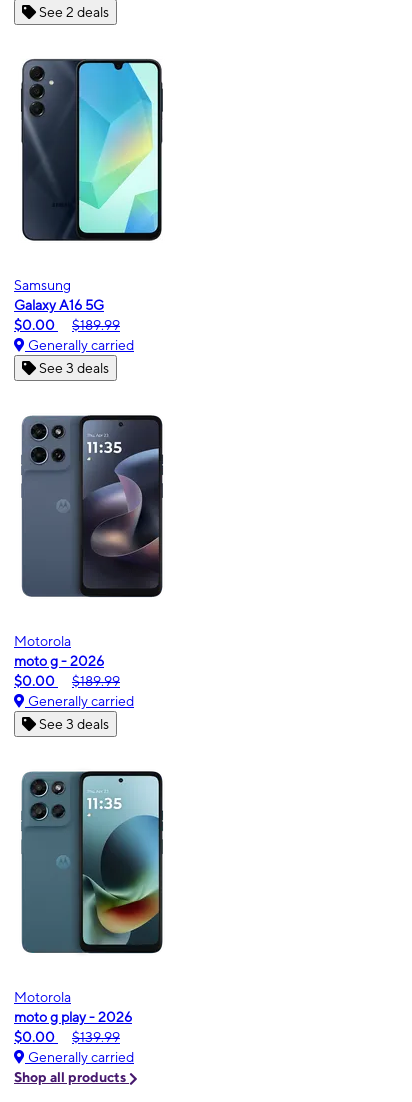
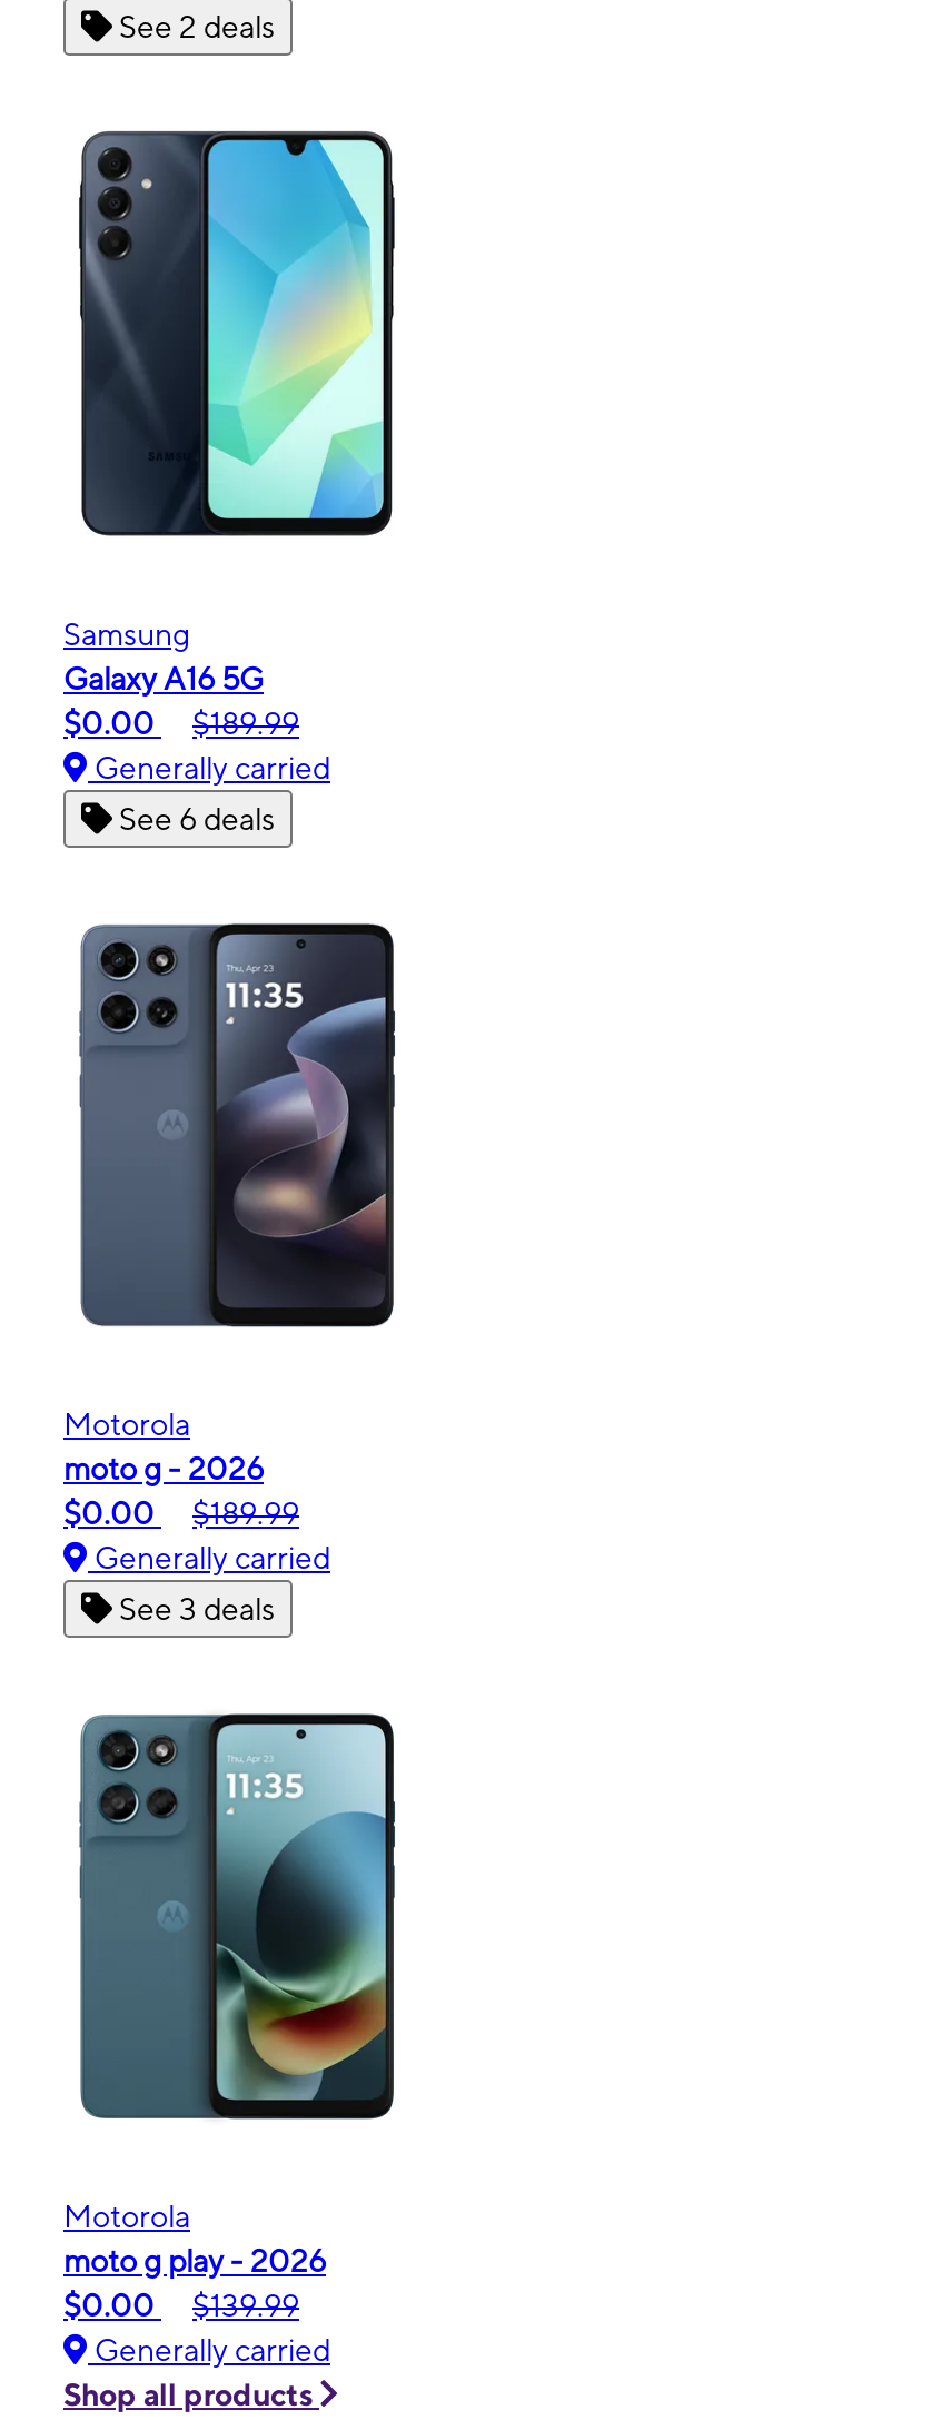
[39,360,109,376] See 3 deals -> [119,800,275,836] See 6 deals

